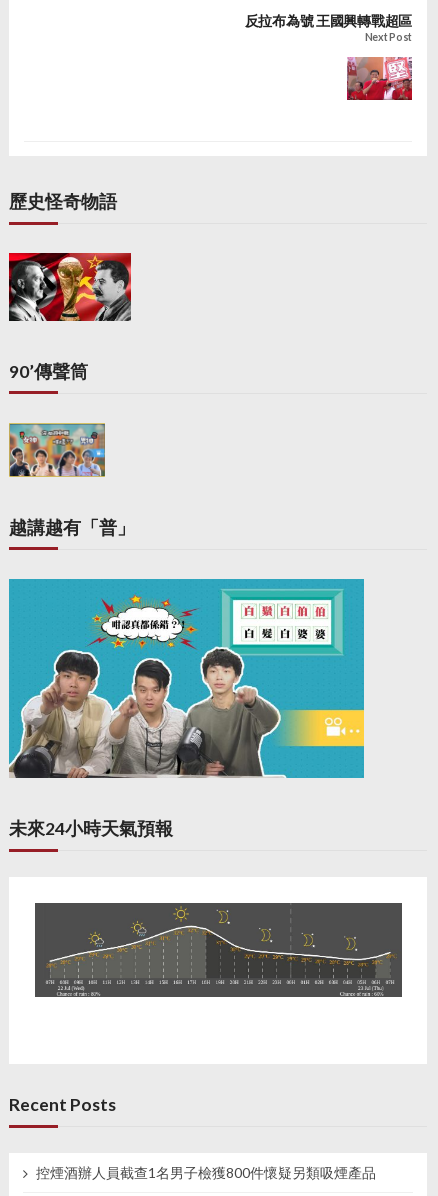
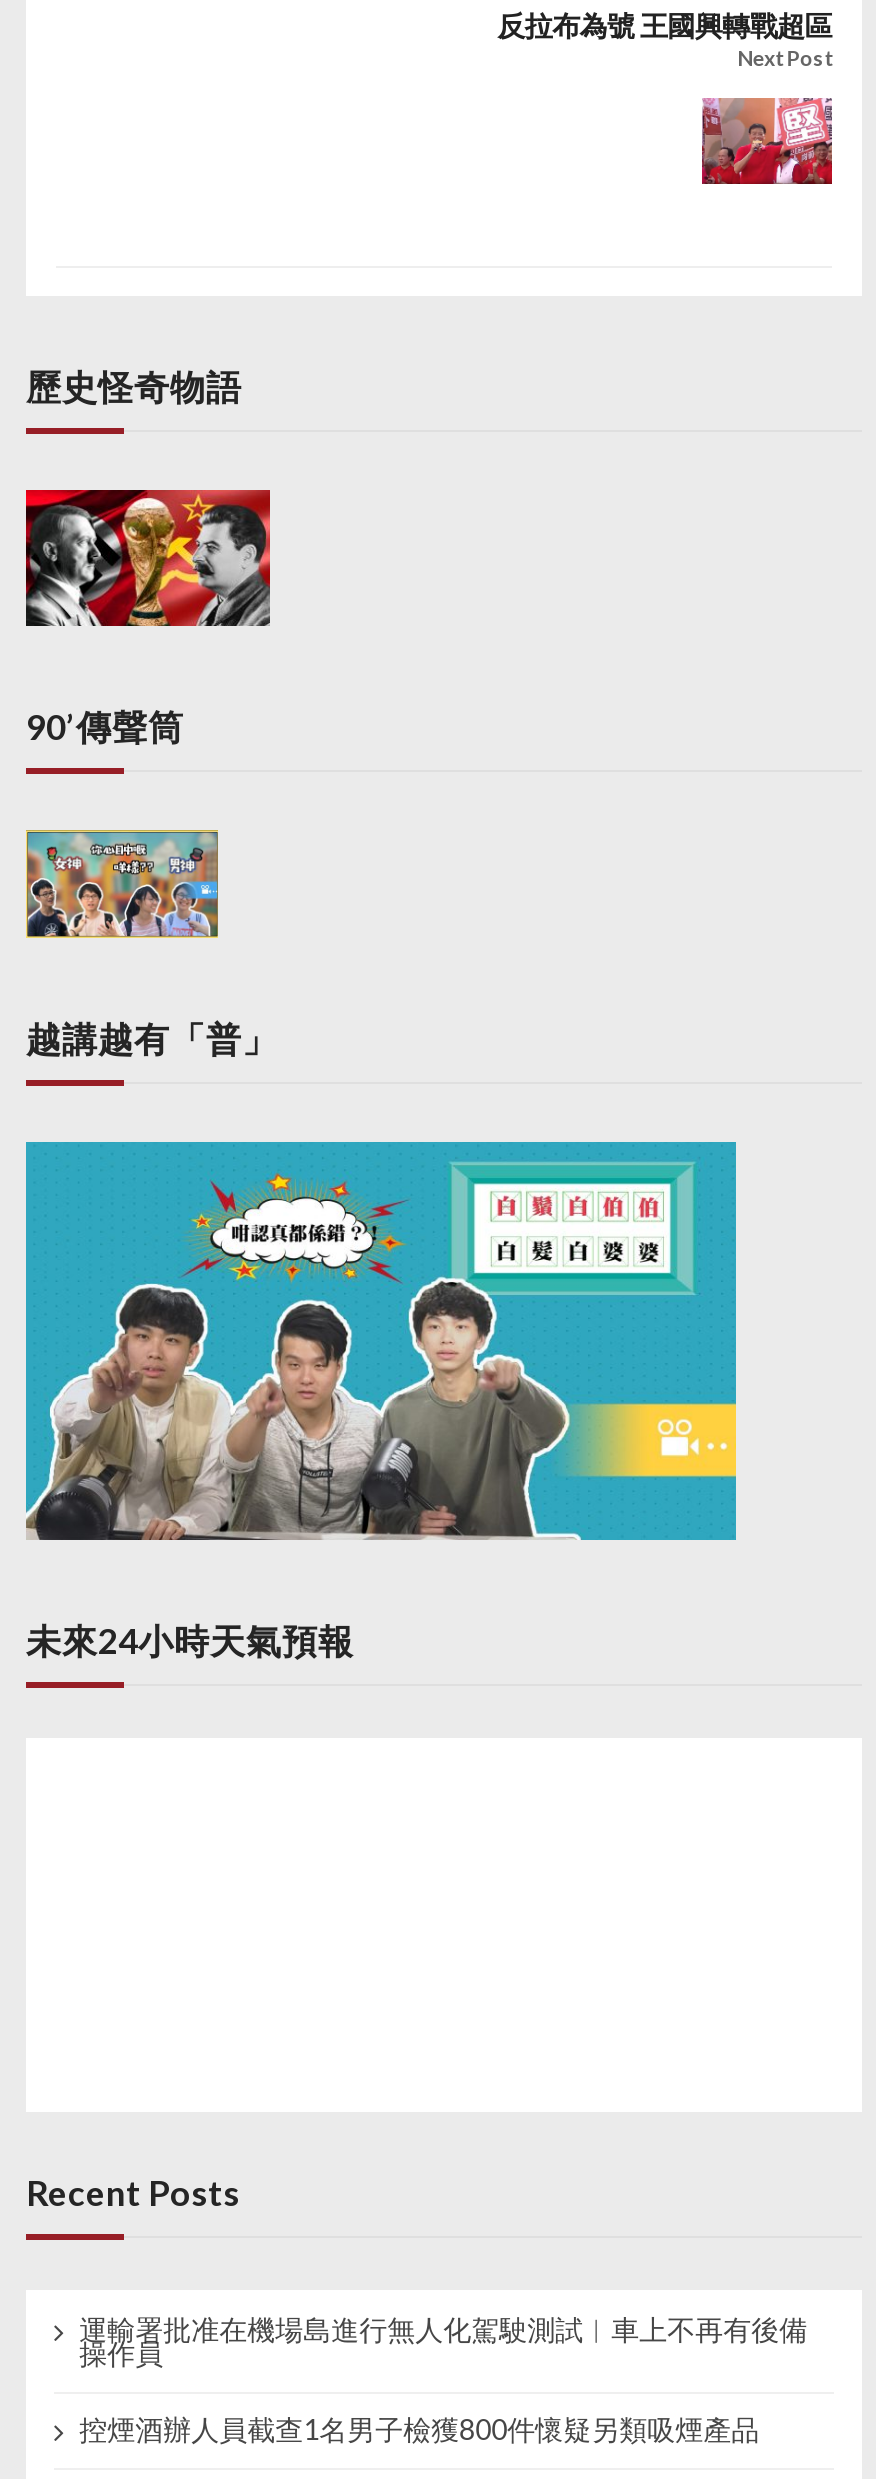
[34,902,403,998] [image] -> none
none -> [79,2312,807,2370] 運輸署批准在機場島進行無人化駕駛測試︱車上不再有後備 | 操作員

